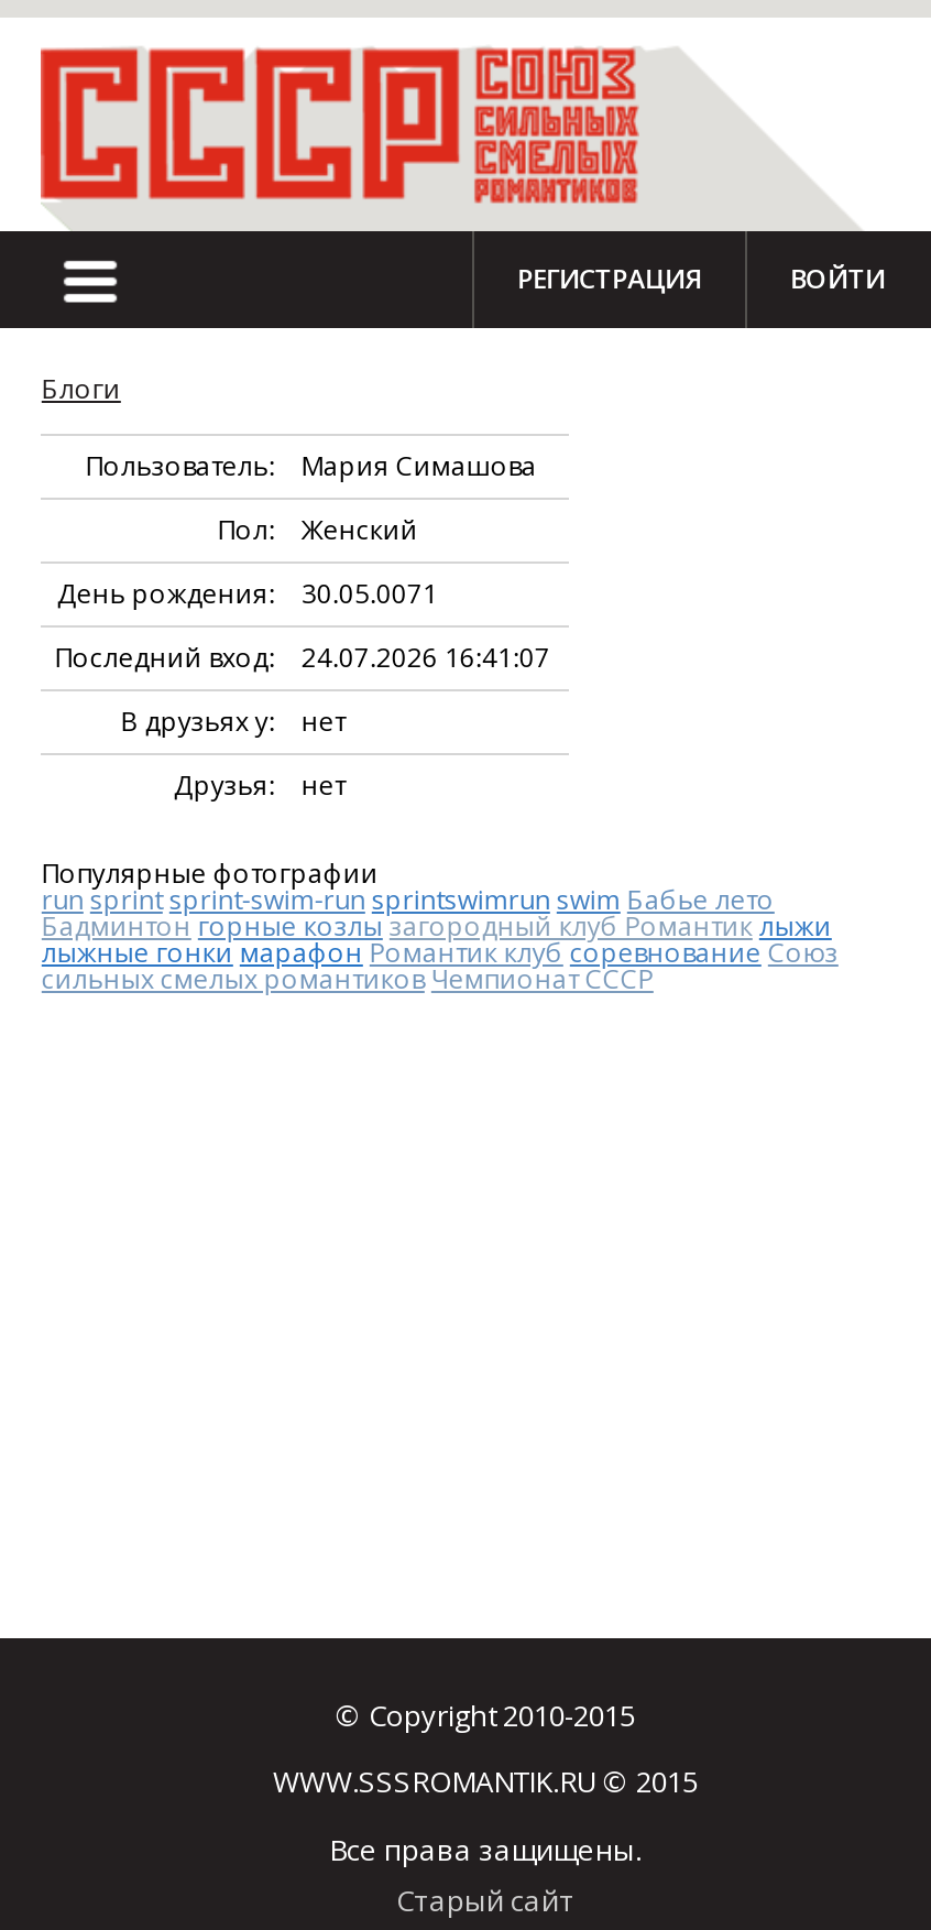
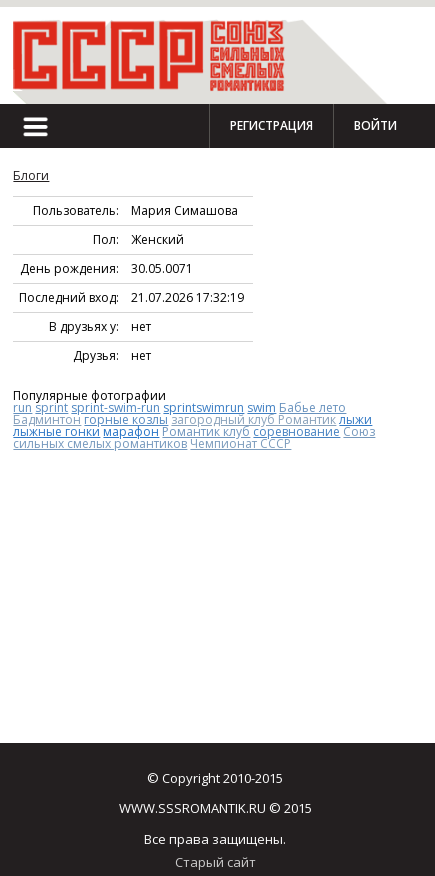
[55,639,557,676] Последний вход: 24.07.2026 16:41:07 -> [19,289,247,306] Последний вход: 21.07.2026 17:32:19

